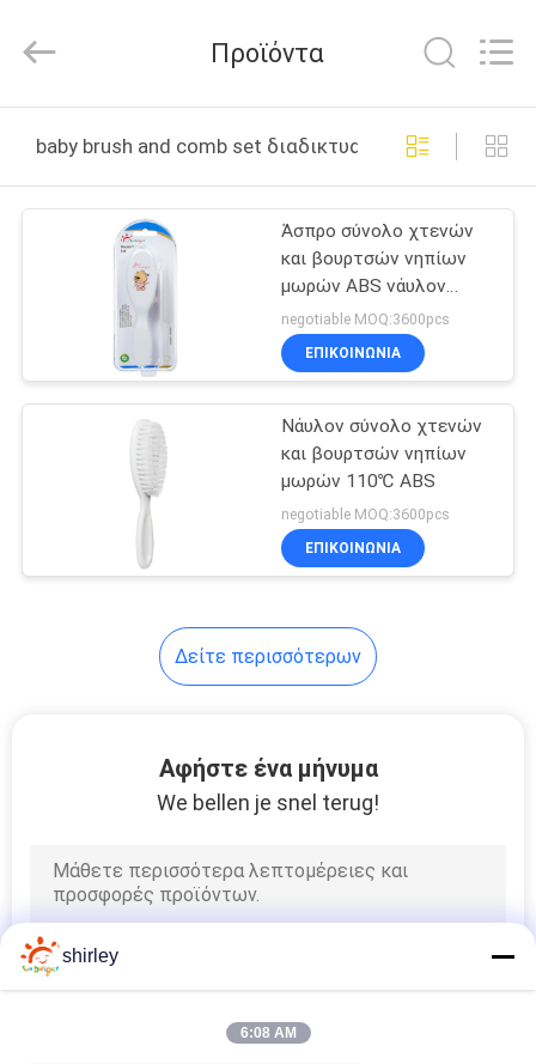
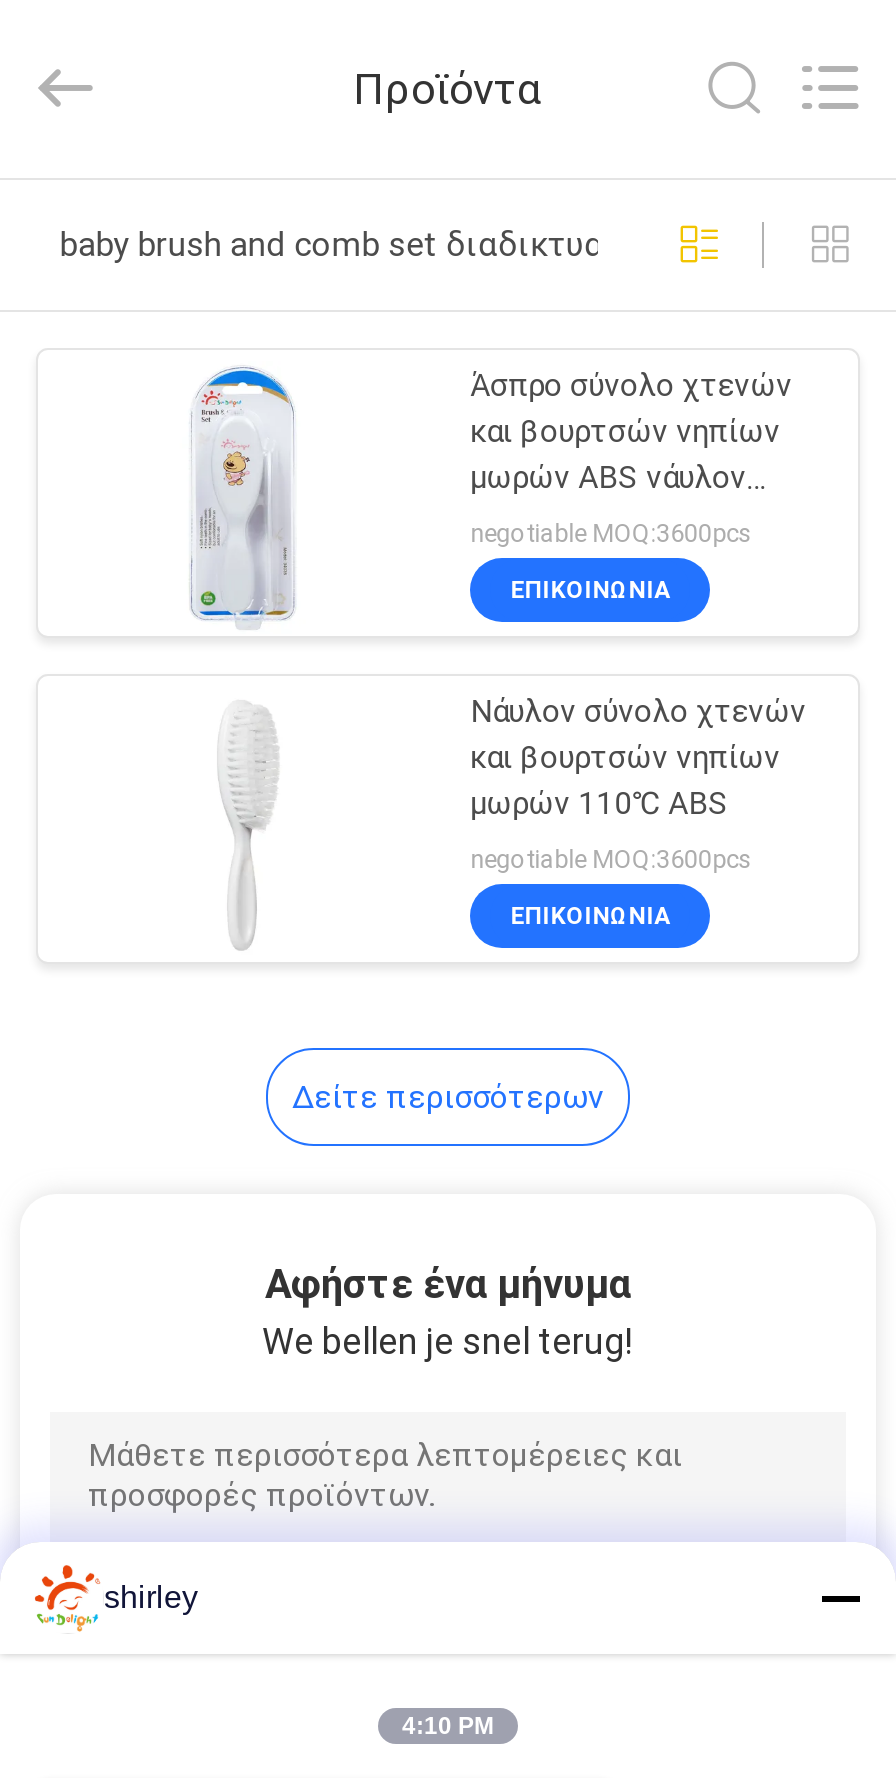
[240,1025,296,1041] 6:08 AM -> [402,1712,494,1740] 4:10 PM

